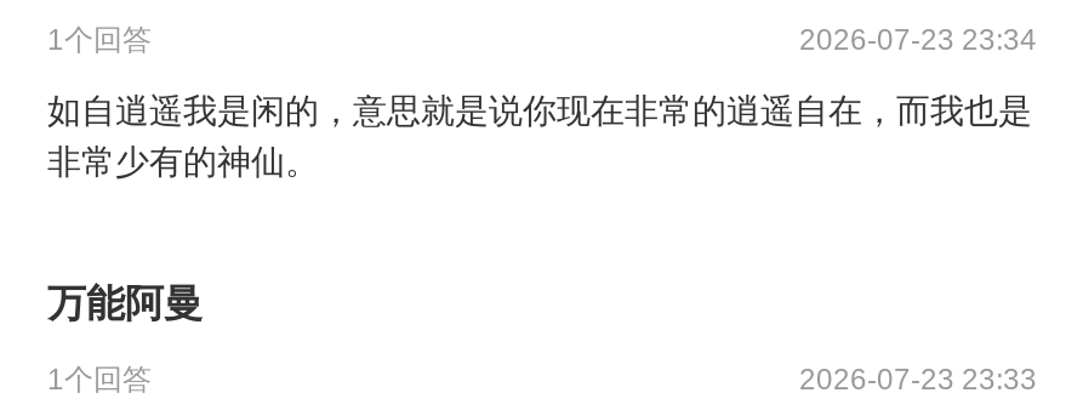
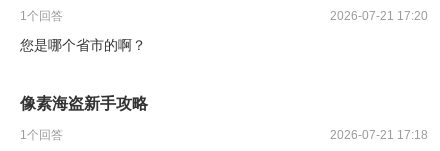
[799,23,1037,57] 2026-07-23 23:34 -> [330,9,428,23] 2026-07-21 17:20
[47,91,1032,181] 如自逍遥我是闲的，意思就是说你现在非常的逍遥自在，而我也是 | 非常少有的神仙。 -> [20,37,146,53] 您是哪个省市的啊？
[47,283,203,324] 万能阿曼 -> [20,95,148,112] 像素海盗新手攻略
[799,363,1037,397] 2026-07-23 23:33 -> [330,128,428,142] 2026-07-21 17:18

